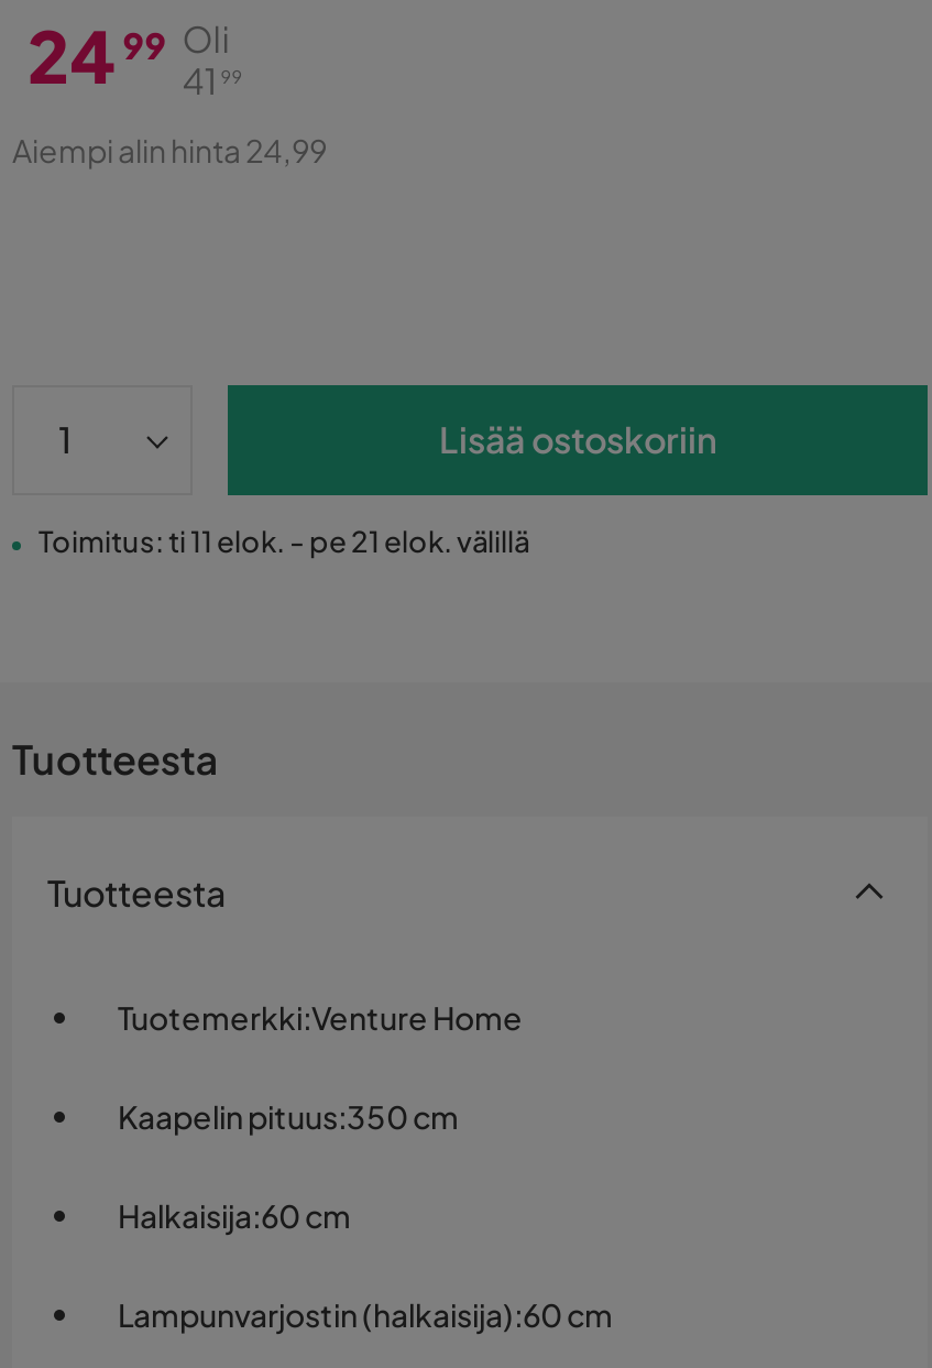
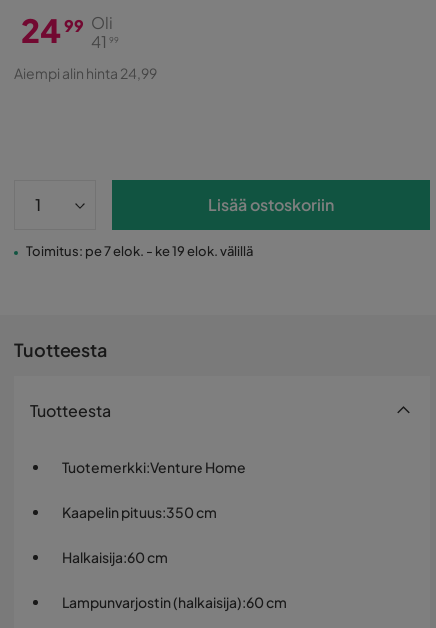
[39,525,529,560] Toimitus: ti 11 elok. - pe 21 elok. välillä -> [26,243,253,259] Toimitus: pe 7 elok. - ke 19 elok. välillä

